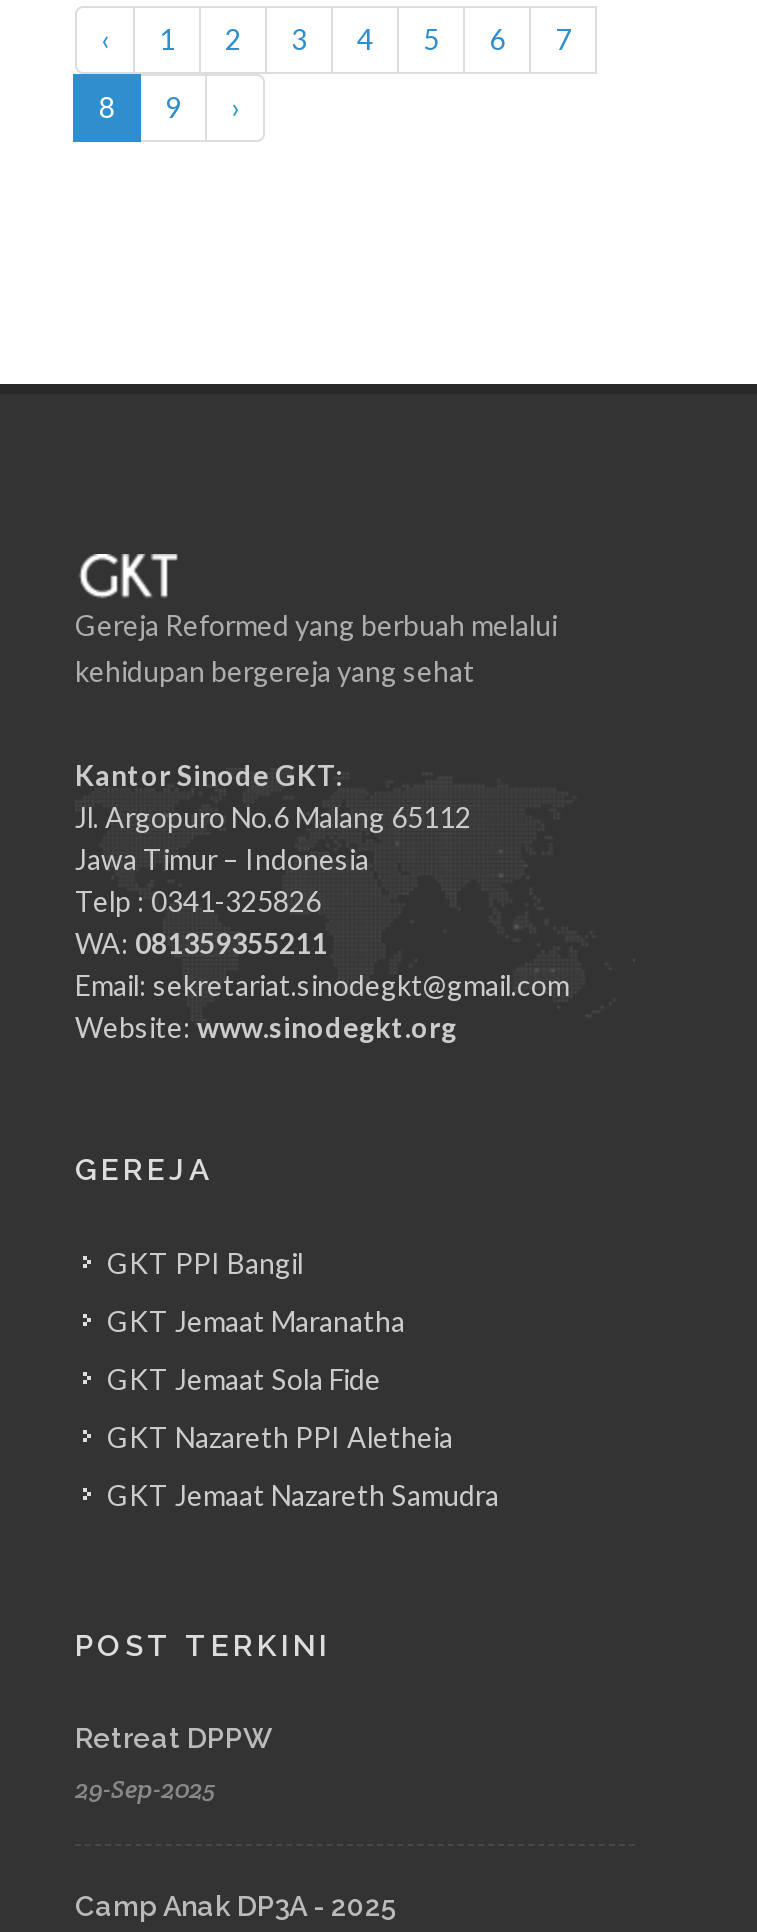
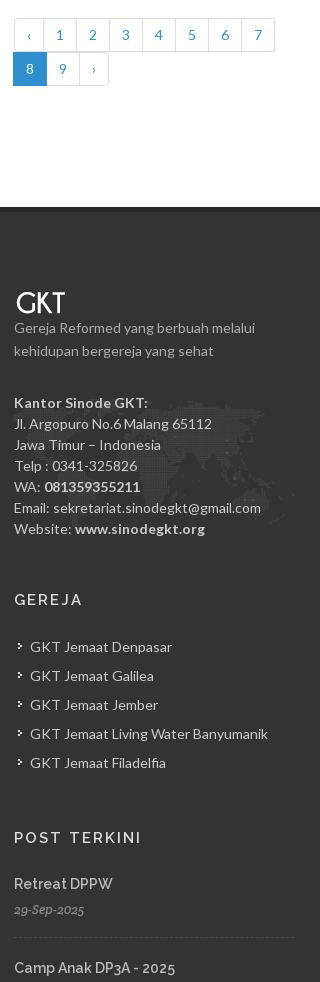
[107,1247,303,1281] GKT PPI Bangil -> [30,638,172,655] GKT Jemaat Denpasar
[107,1305,405,1339] GKT Jemaat Maranatha -> [30,667,154,684] GKT Jemaat Galilea
[107,1363,381,1397] GKT Jemaat Sola Fide -> [30,696,158,713] GKT Jemaat Jember
[107,1421,453,1455] GKT Nazareth PPI Aletheia -> [30,725,268,742] GKT Jemaat Living Water Banyumanik
[107,1479,499,1513] GKT Jemaat Nazareth Samudra -> [30,754,166,771] GKT Jemaat Filadelfia

